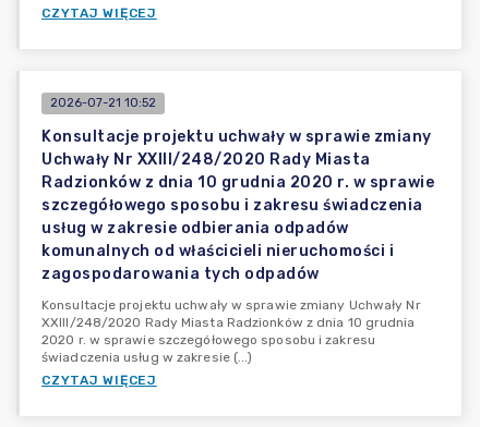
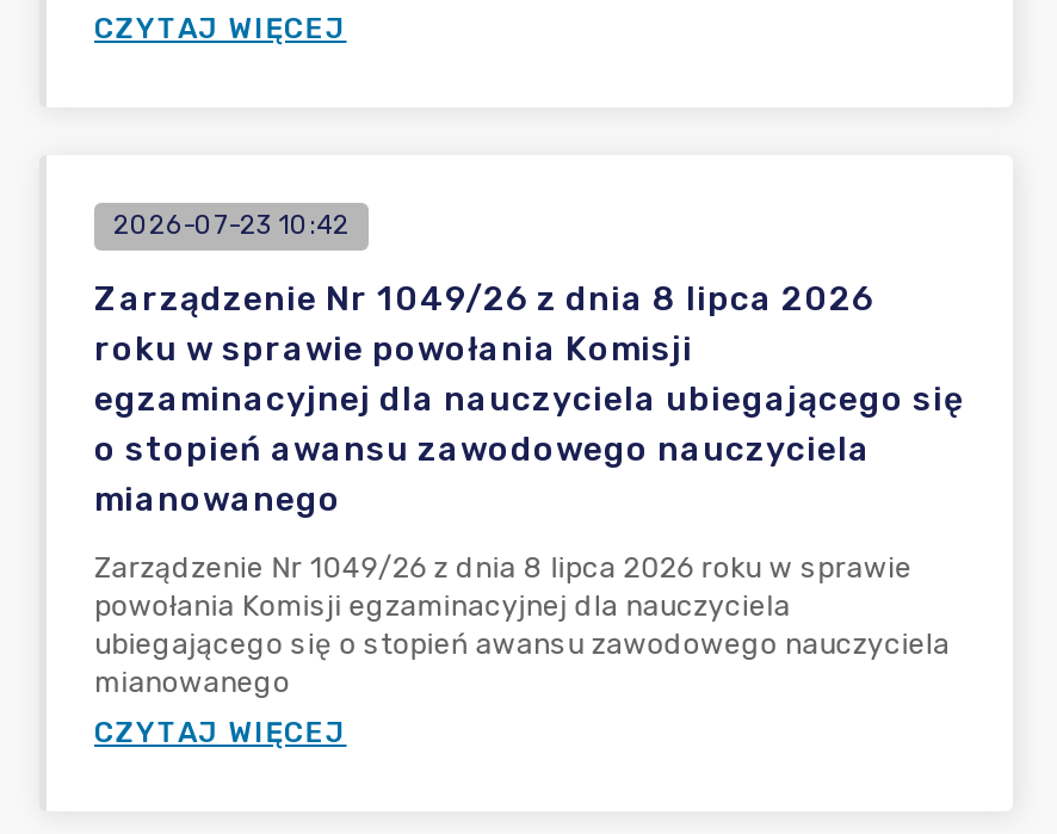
[50,96,156,110] 2026-07-21 10:52 -> [113,210,350,241] 2026-07-23 10:42
[41,127,434,283] Konsultacje projektu uchwały w sprawie zmiany | Uchwały Nr XXIII/248/2020 Rady Miasta | Radzionków z dnia 10 grudnia 2020 r. w sprawie | szczegółowego sposobu i zakresu świadczenia | usług w zakresie odbierania odpadów | komunalnych od właścicieli nieruchomości i | zagospodarowania tych odpadów -> [94,279,964,520] Zarządzenie Nr 1049/26 z dnia 8 lipca 2026 | roku w sprawie powołania Komisji | egzaminacyjnej dla nauczyciela ubiegającego się | o stopień awansu zawodowego nauczyciela | mianowanego
[41,297,421,365] Konsultacje projektu uchwały w sprawie zmiany Uchwały Nr | XXIII/248/2020 Rady Miasta Radzionków z dnia 10 grudnia | 2020 r. w sprawie szczegółowego sposobu i zakresu | świadczenia usług w zakresie (...) -> [94,551,950,699] Zarządzenie Nr 1049/26 z dnia 8 lipca 2026 roku w sprawie | powołania Komisji egzaminacyjnej dla nauczyciela | ubiegającego się o stopień awansu zawodowego nauczyciela | mianowanego

